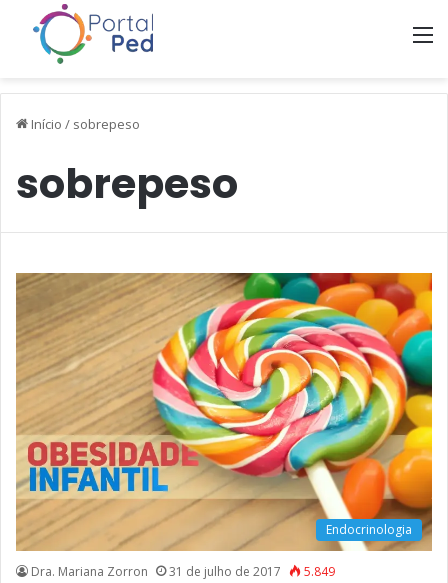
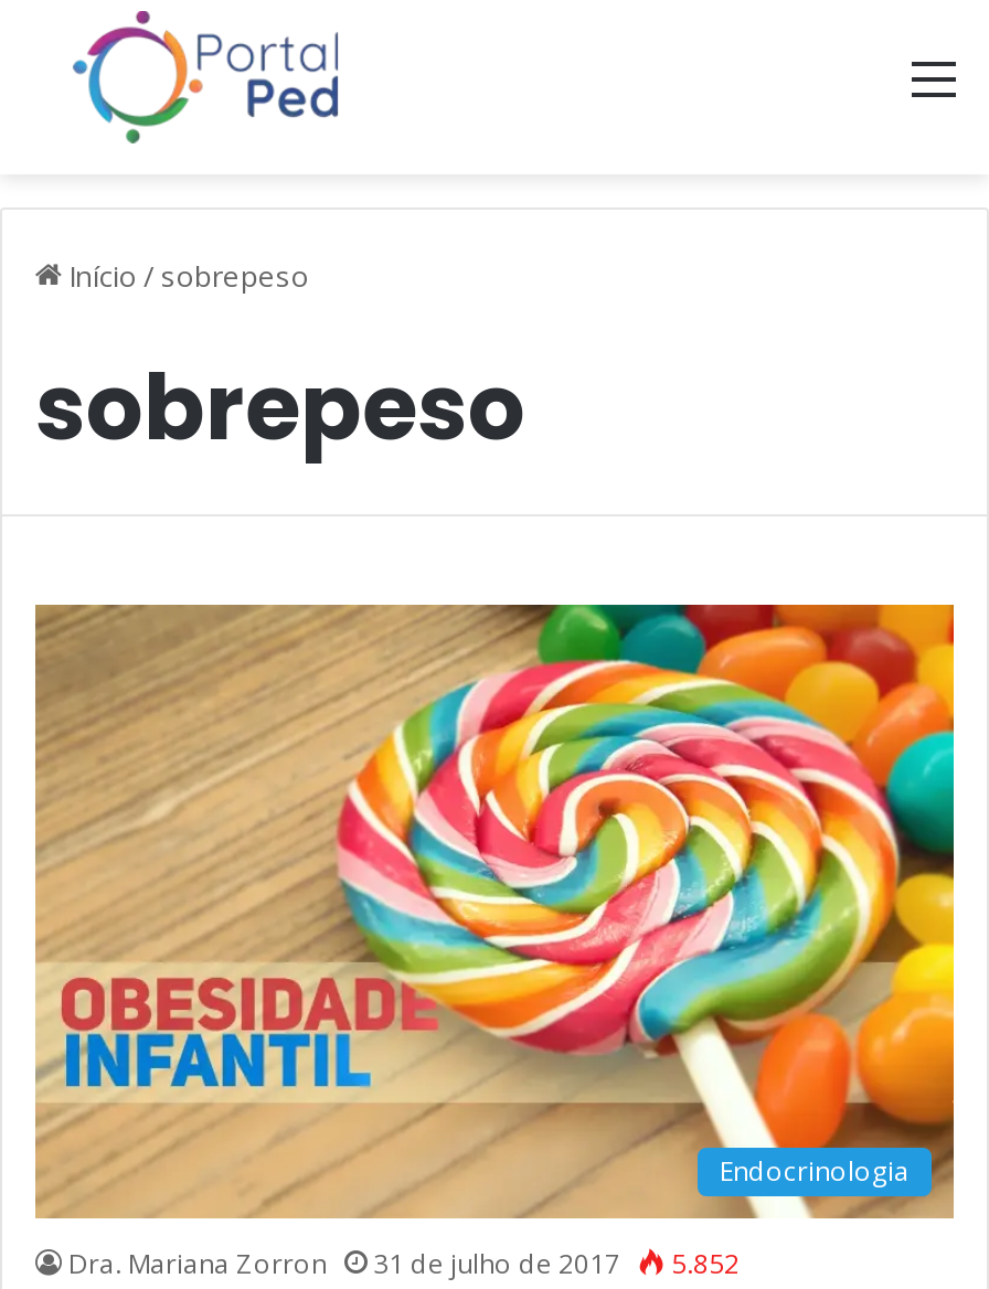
[31,563,335,580] Dra. Mariana Zorron 31 de julho de 2017 5.849 -> [68,1245,740,1283] Dra. Mariana Zorron 31 de julho de 2017 5.852

